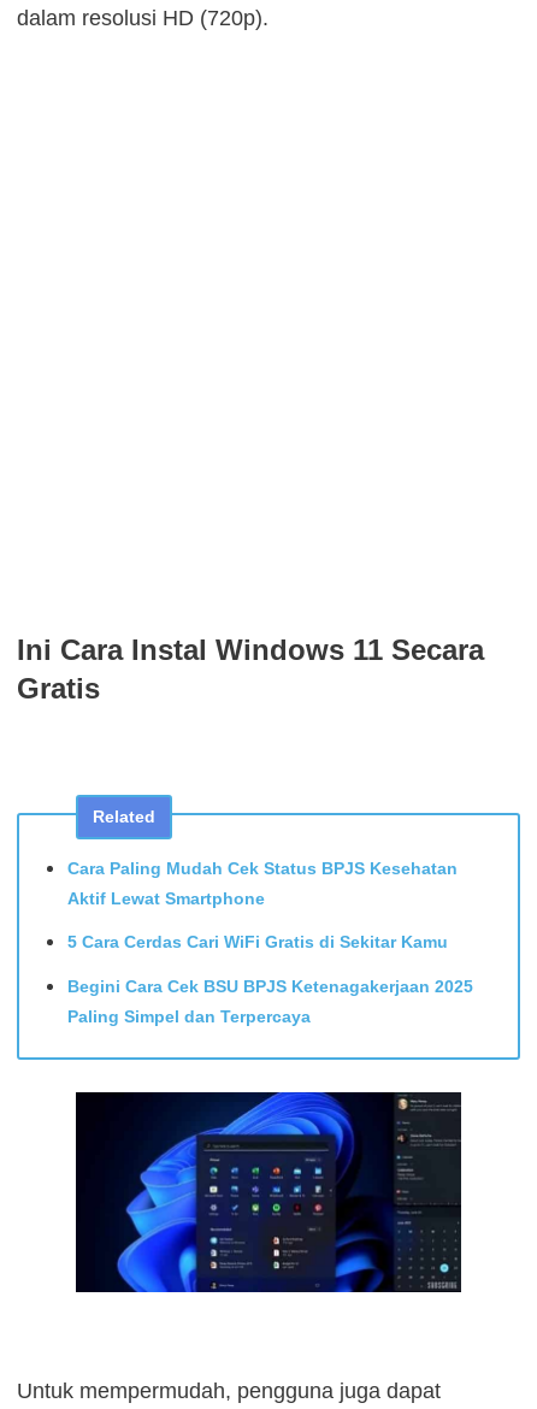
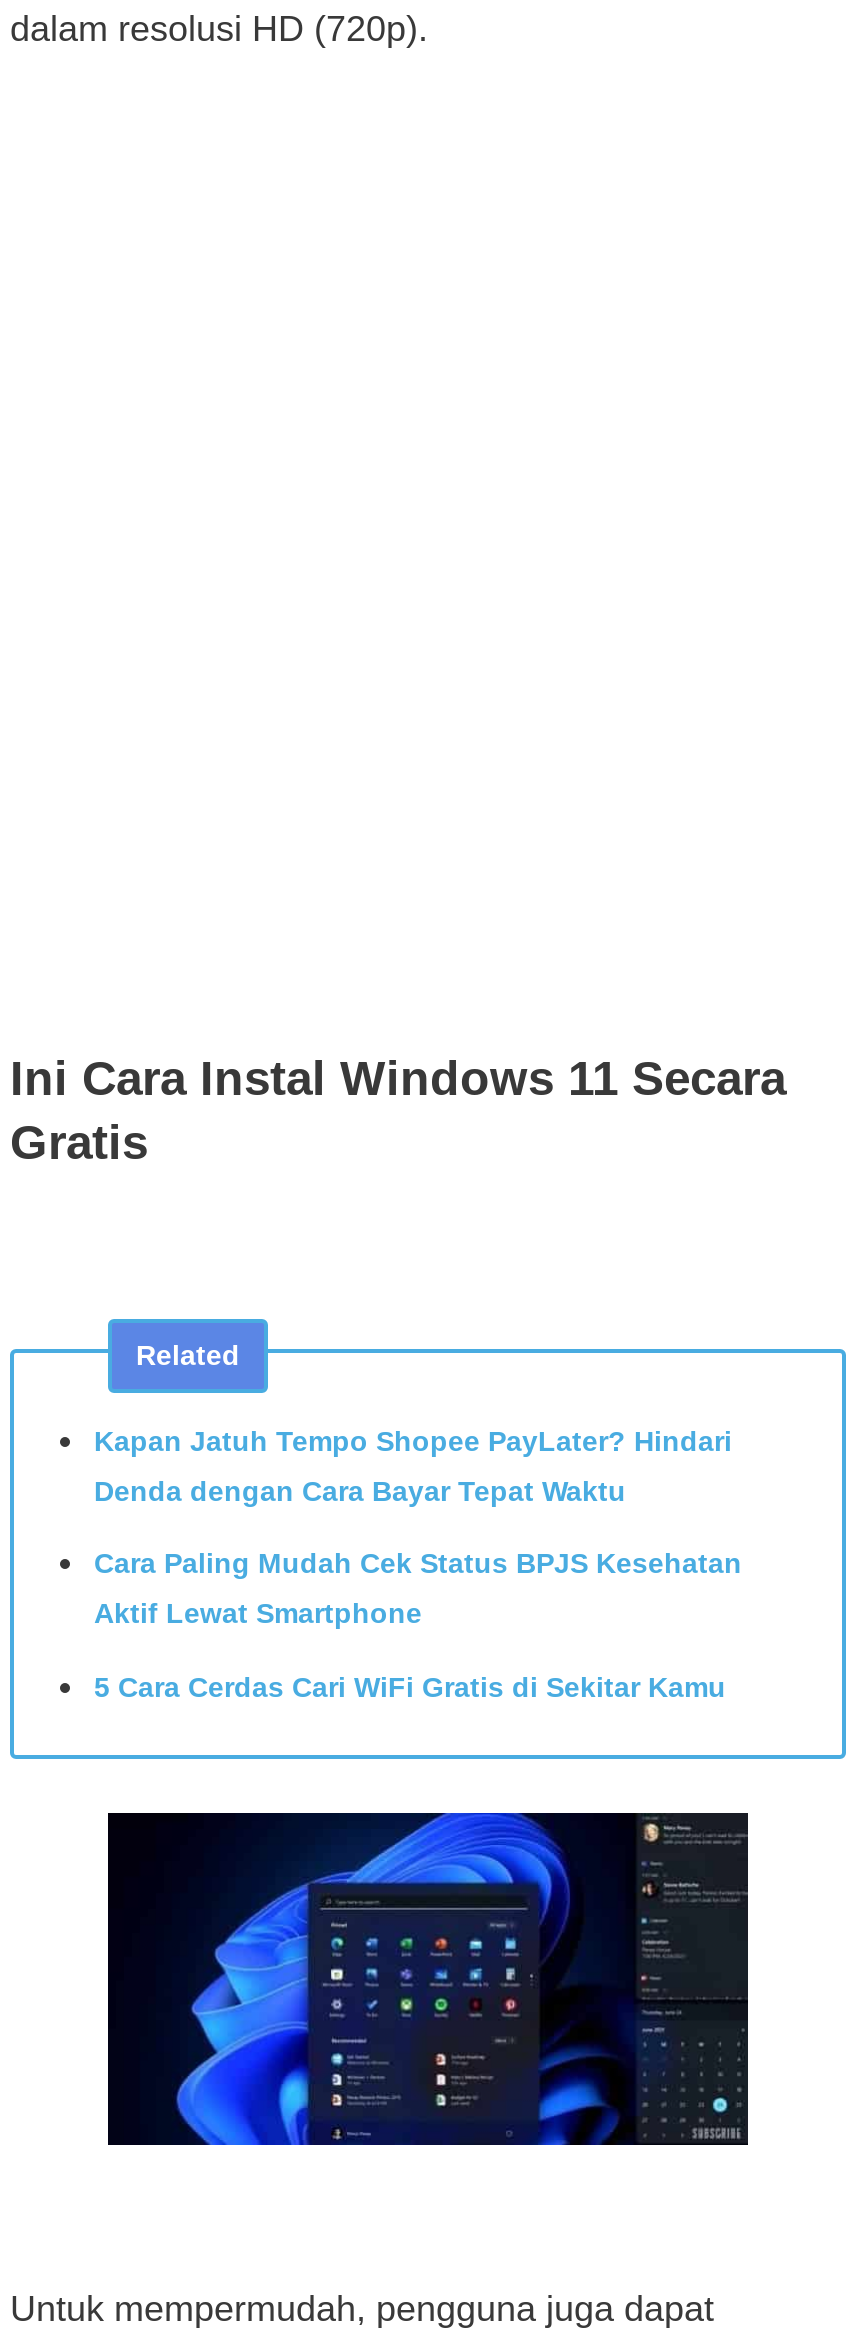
none -> [94,1424,732,1506] Kapan Jatuh Tempo Shopee PayLater? Hindari | Denda dengan Cara Bayar Tepat Waktu
moved [67,858,458,952] -> [94,1548,742,1703]: Cara Paling Mudah Cek Status BPJS Kesehatan | Aktif Lewat Smartphone | 5 Cara Cerdas Cari WiFi Gratis di Sekitar Kamu
[67,977,473,1026] Begini Cara Cek BSU BPJS Ketenagakerjaan 2025 | Paling Simpel dan Terpercaya -> none

